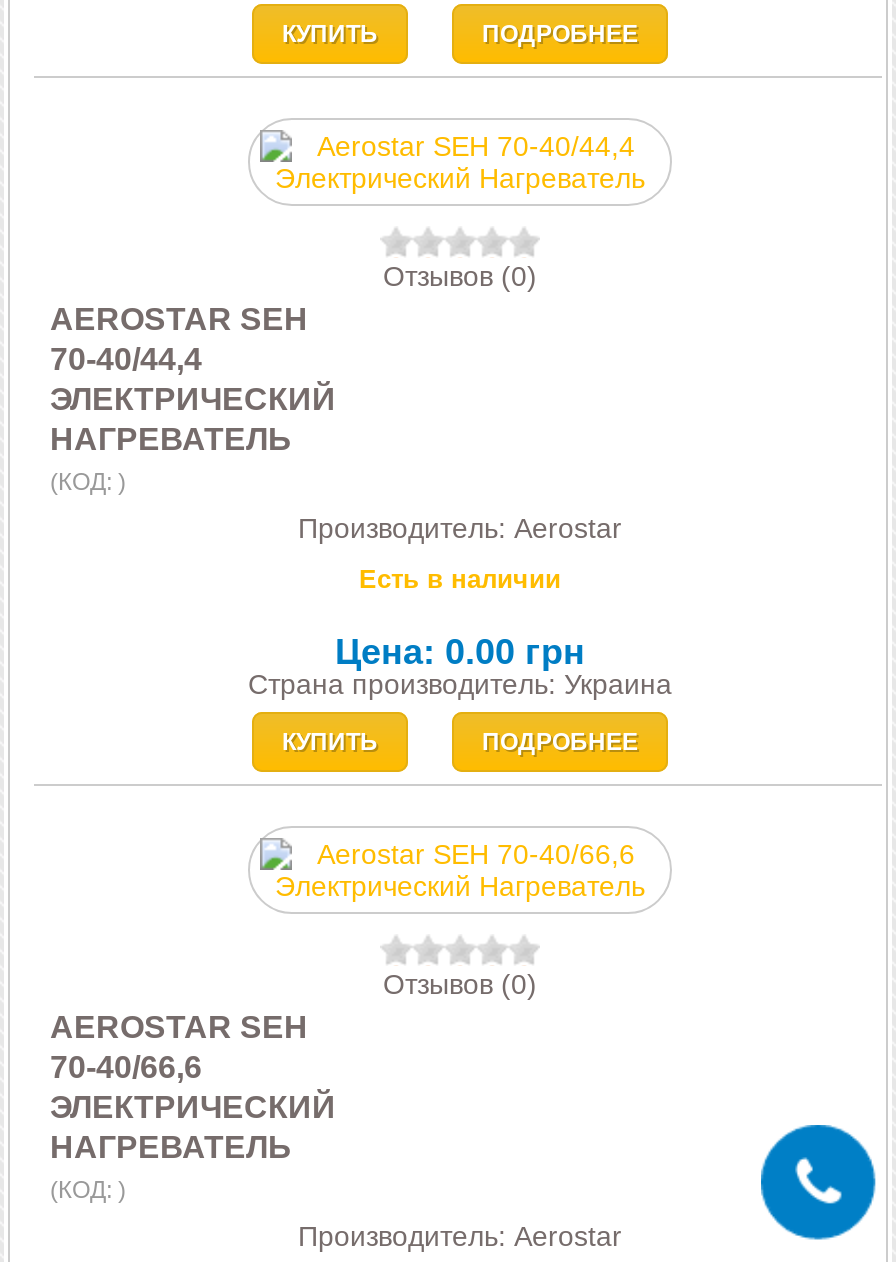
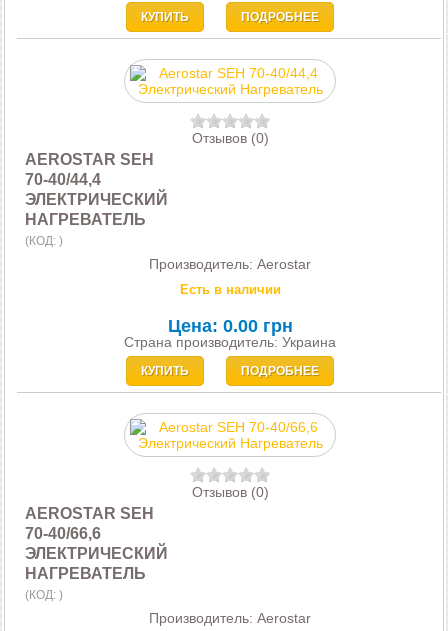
[758,1122,878,1242] [image] -> none

